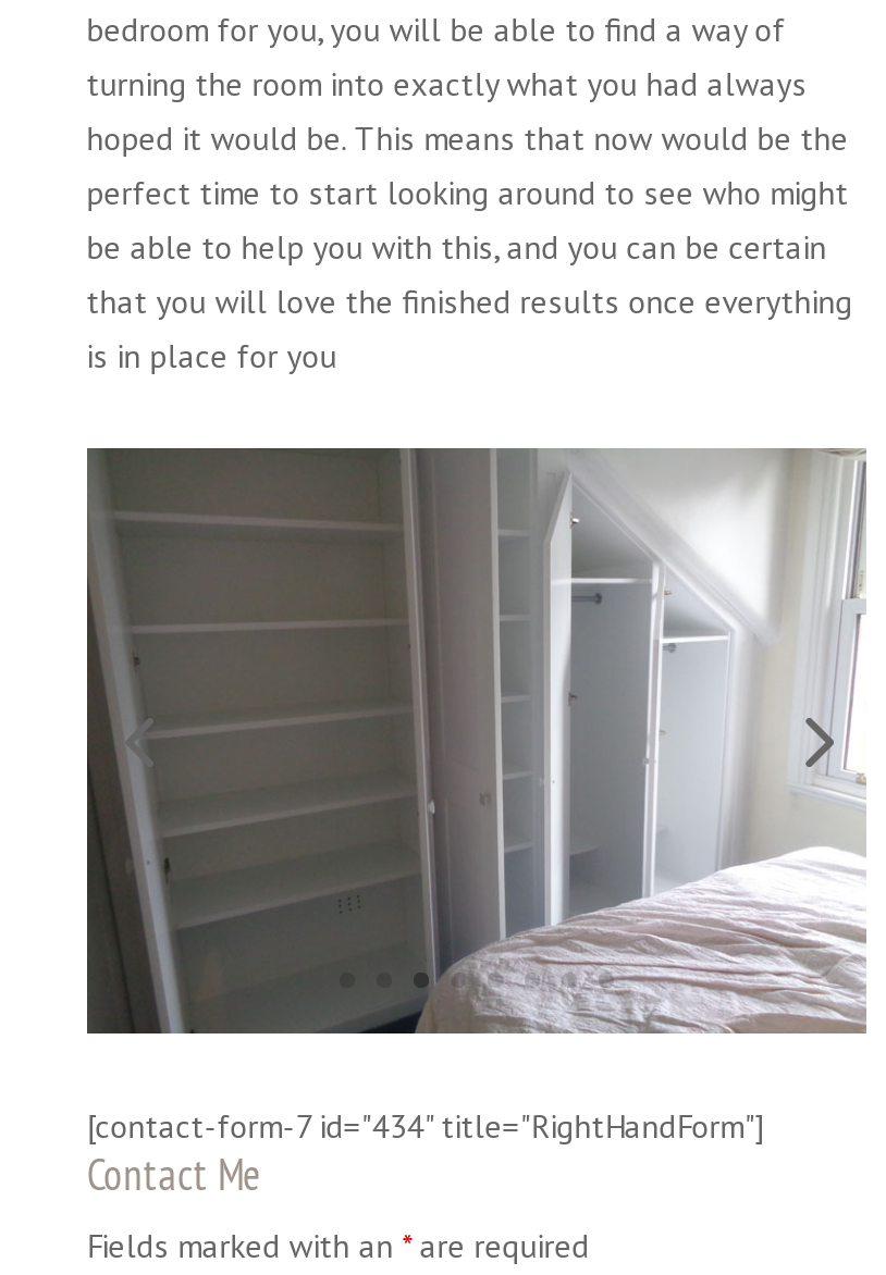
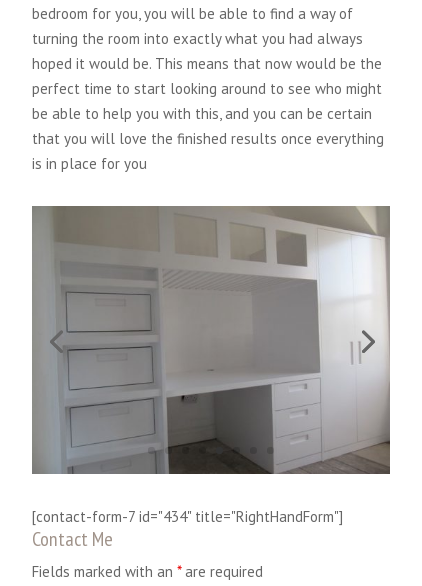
[87,448,866,1036] [image] -> [32,206,391,475] [image]

